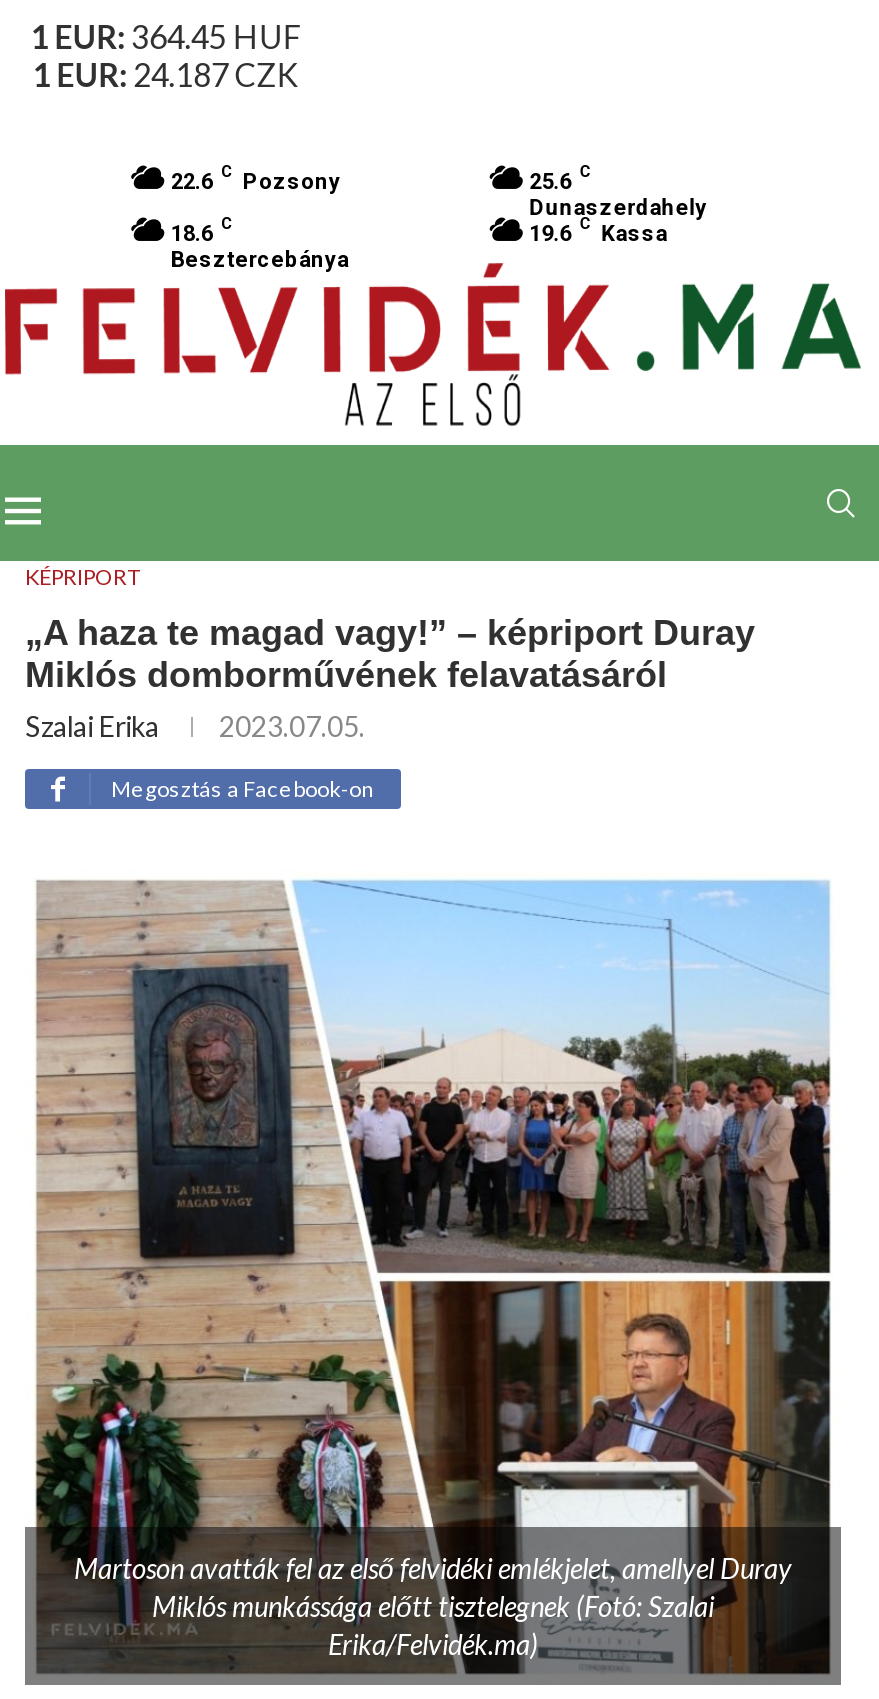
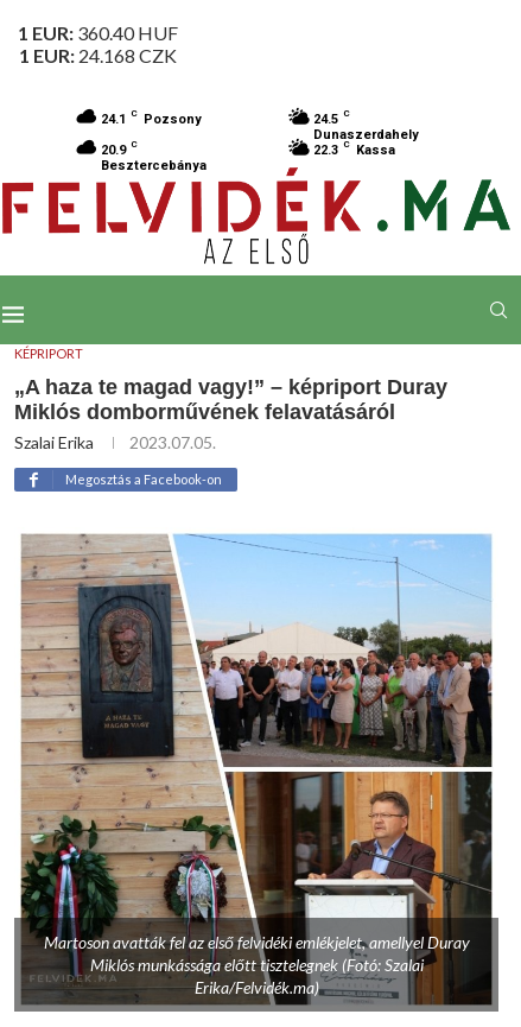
[31,17,301,55] 1 EUR: 364.45 HUF -> [18,21,178,44] 1 EUR: 360.40 HUF
[33,55,299,93] 1 EUR: 24.187 CZK -> [19,44,177,66] 1 EUR: 24.168 CZK
[171,163,341,195] 22.6 C Pozsony -> [101,108,202,127] 24.1 C Pozsony
[529,163,591,195] 25.6 C -> [314,108,350,127] 24.5 C
[171,215,233,247] 18.6 C -> [101,139,138,158] 20.9 C
[529,215,667,247] 19.6 C Kassa -> [314,139,395,158] 22.3 C Kassa

